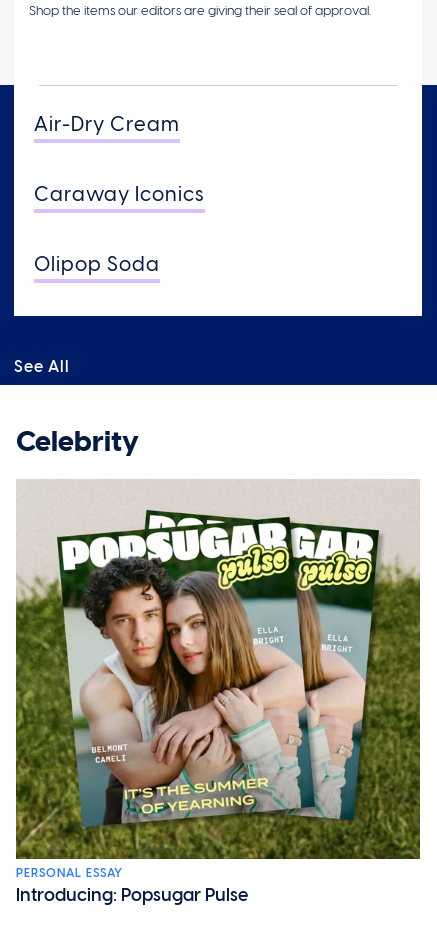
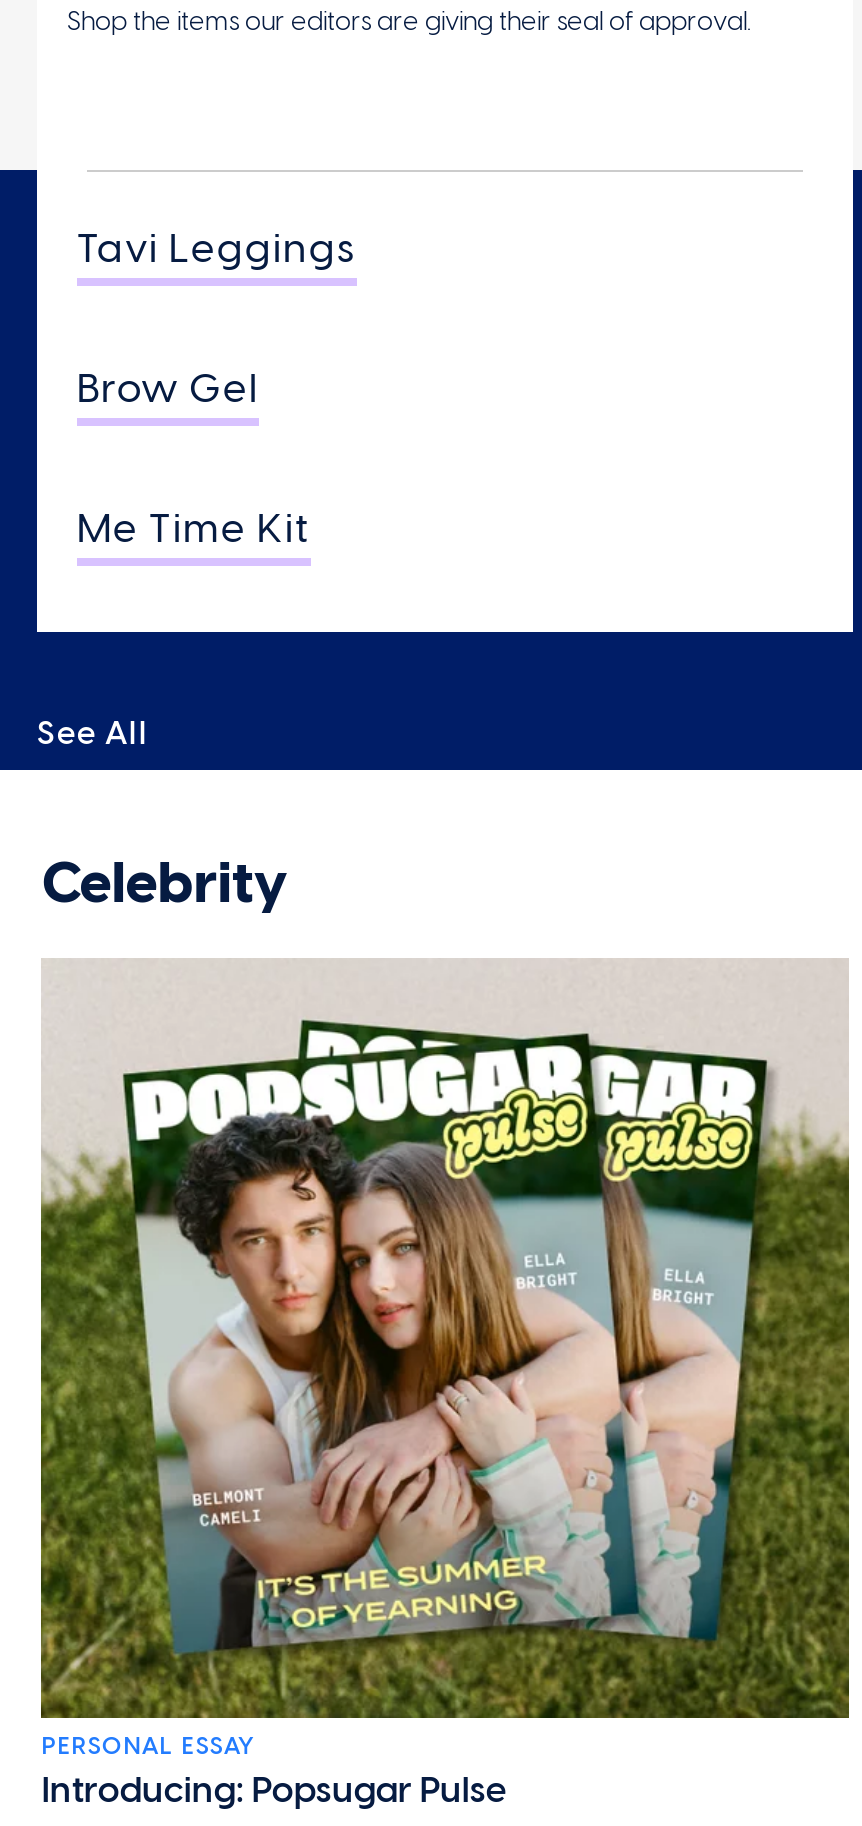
[34,112,180,136] Air-Dry Cream -> [77,224,357,272] Tavi Leggings
[34,182,205,206] Caraway Iconics -> [77,364,259,412] Brow Gel
[34,252,160,276] Olipop Soda -> [77,504,311,552] Me Time Kit

